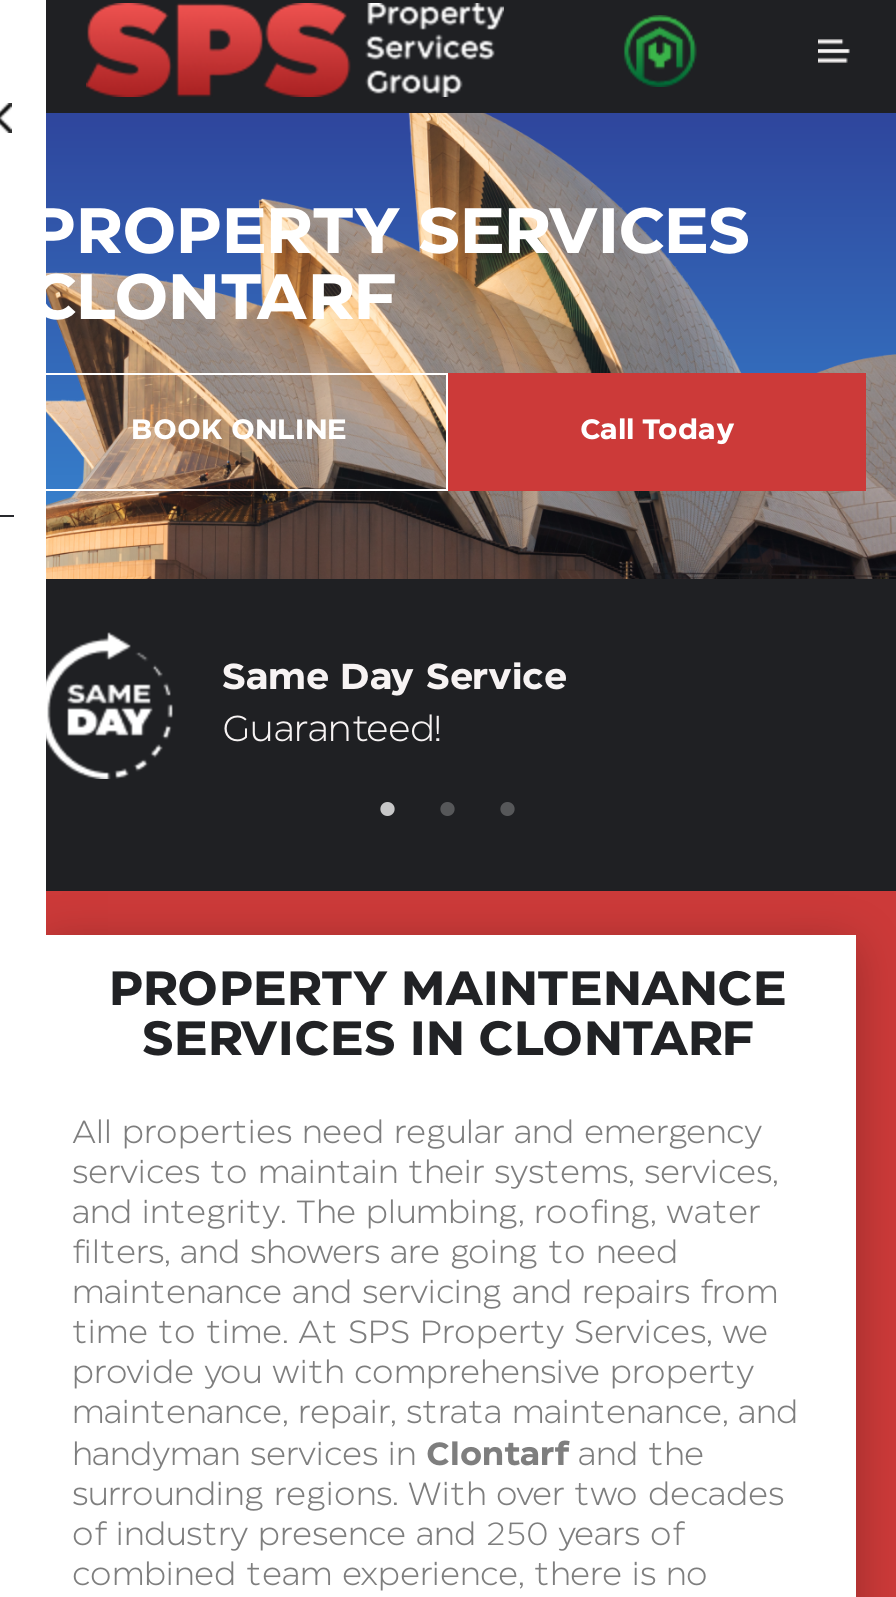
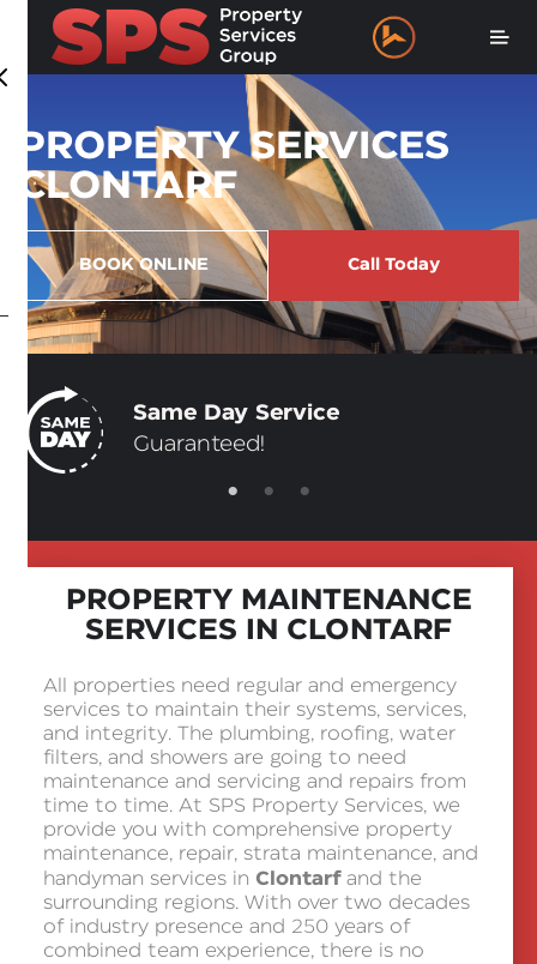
[622,15,696,87] [image] -> [372,16,416,60] [image]

